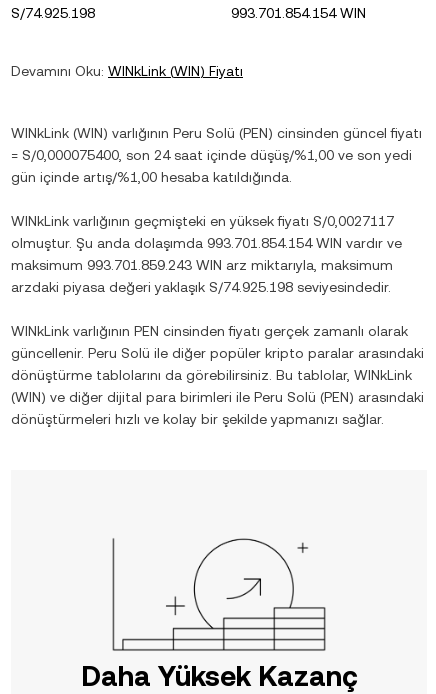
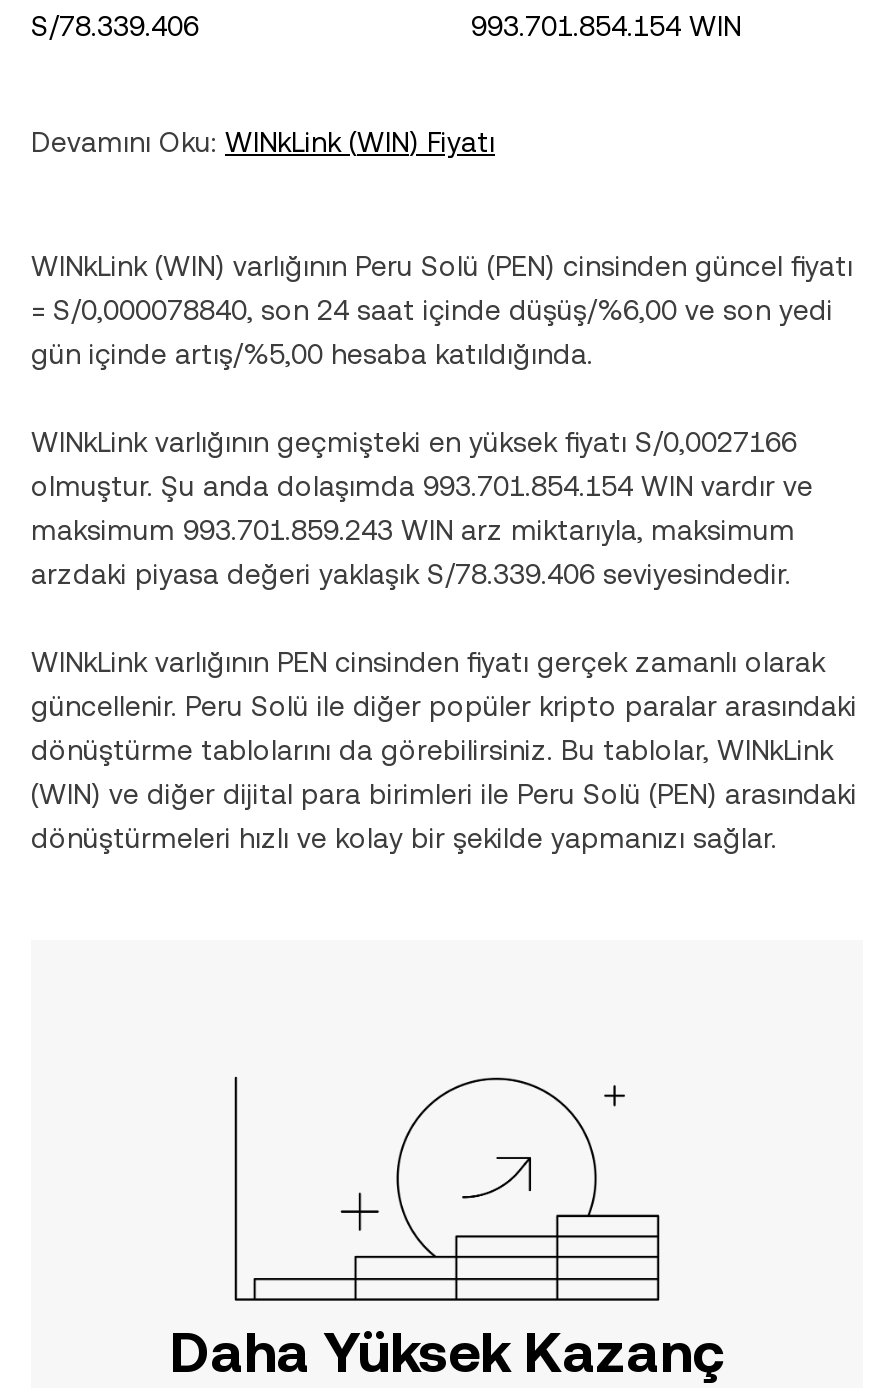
[11,5,95,21] S/74.925.198 -> [31,10,199,42] S/78.339.406
[11,147,412,163] = S/0,000075400, son 24 saat içinde düşüş/%1,00 ve son yedi -> [31,294,833,326] = S/0,000078840, son 24 saat içinde düşüş/%6,00 ve son yedi
[11,169,292,185] gün içinde artış/%1,00 hesaba katıldığında. -> [31,338,593,370] gün içinde artış/%5,00 hesaba katıldığında.
[11,213,394,229] WINkLink varlığının geçmişteki en yüksek fiyatı S/0,0027117 -> [31,426,797,458] WINkLink varlığının geçmişteki en yüksek fiyatı S/0,0027166
[11,279,391,295] arzdaki piyasa değeri yaklaşık S/74.925.198 seviyesindedir. -> [31,558,791,590] arzdaki piyasa değeri yaklaşık S/78.339.406 seviyesindedir.

